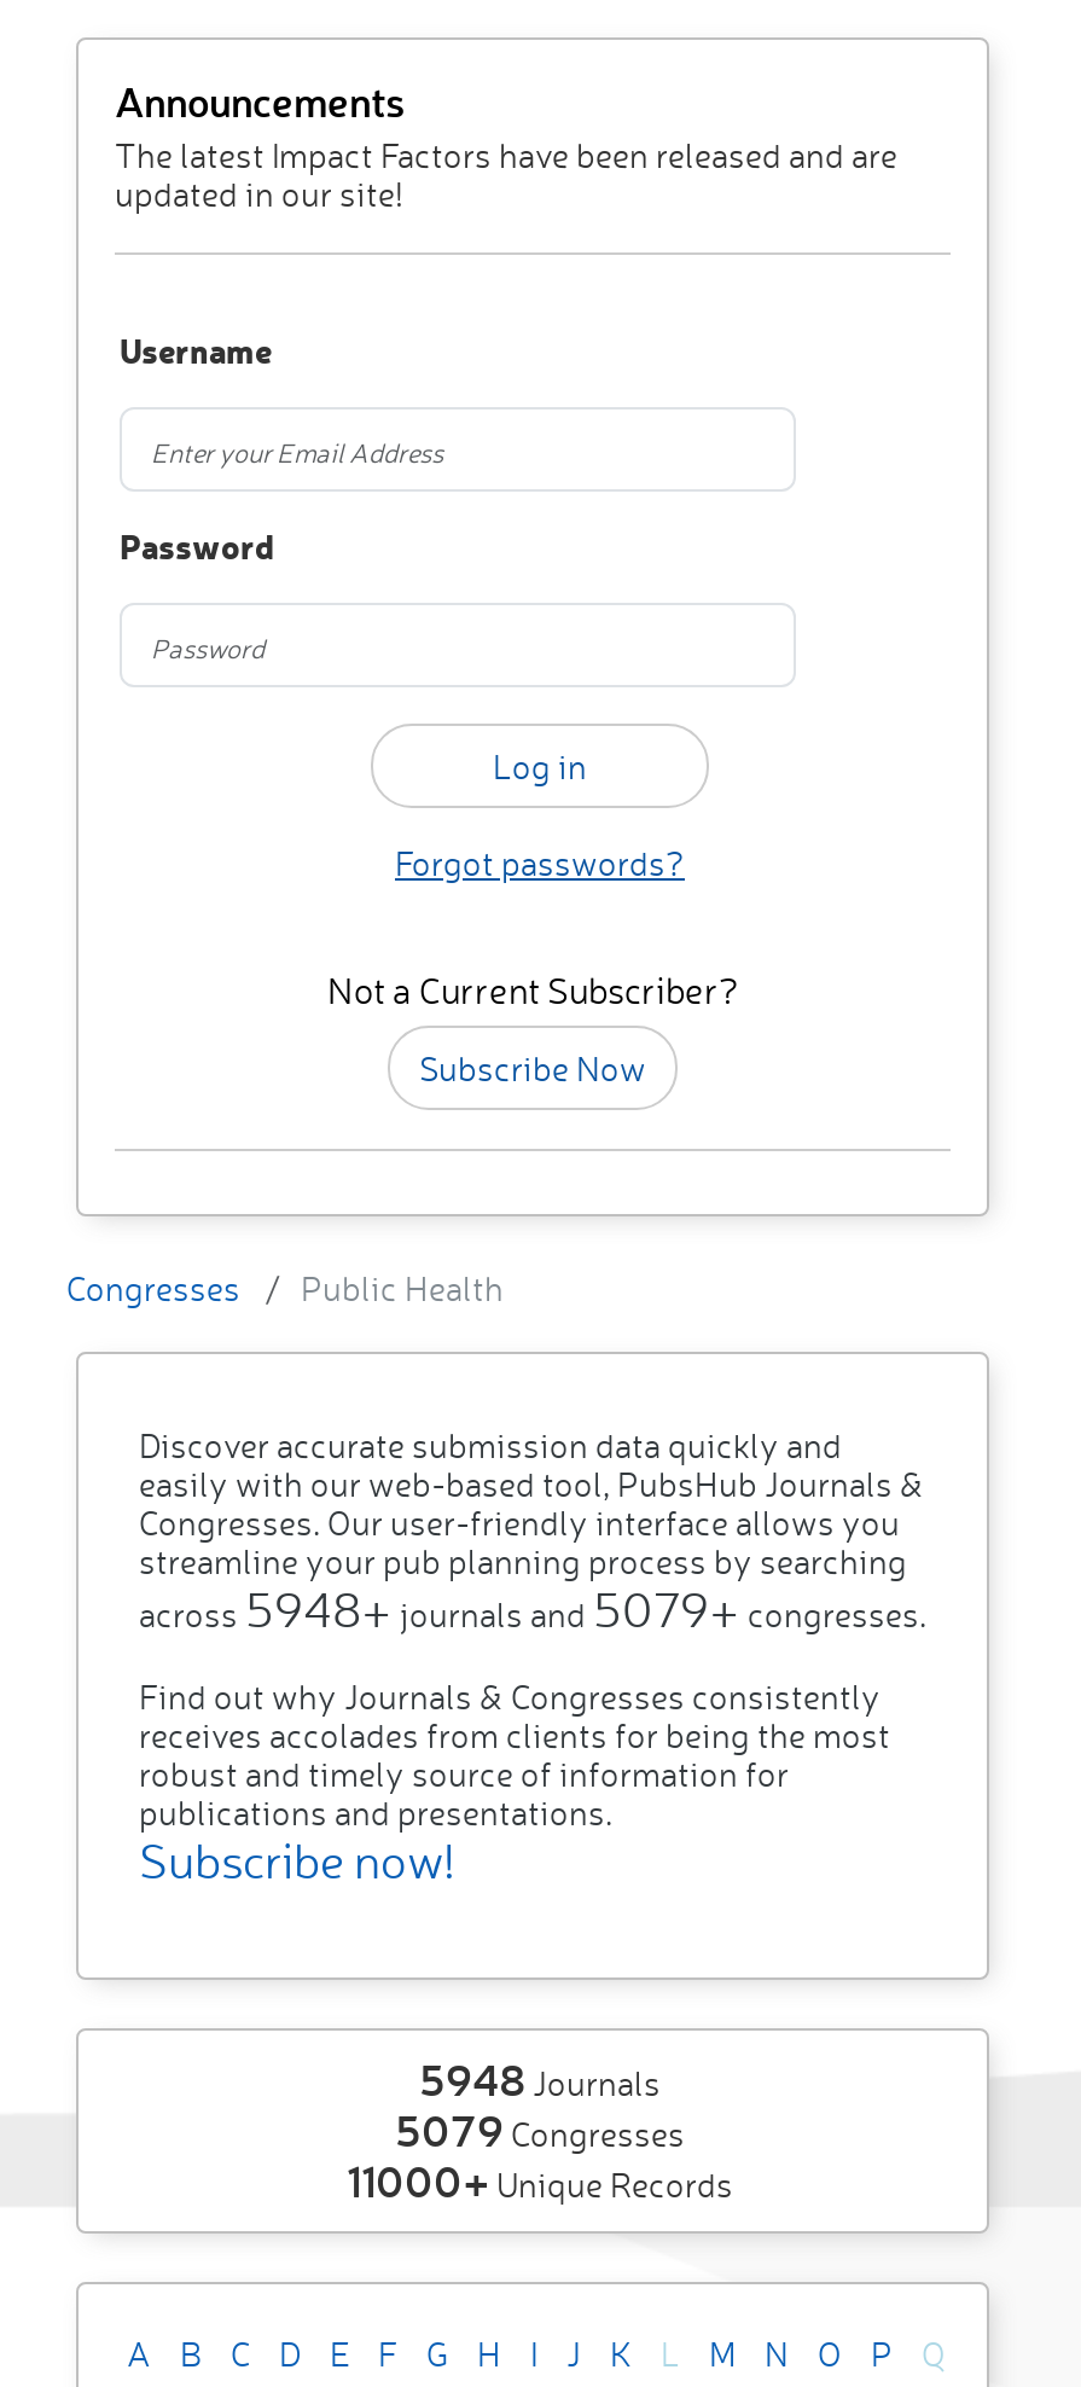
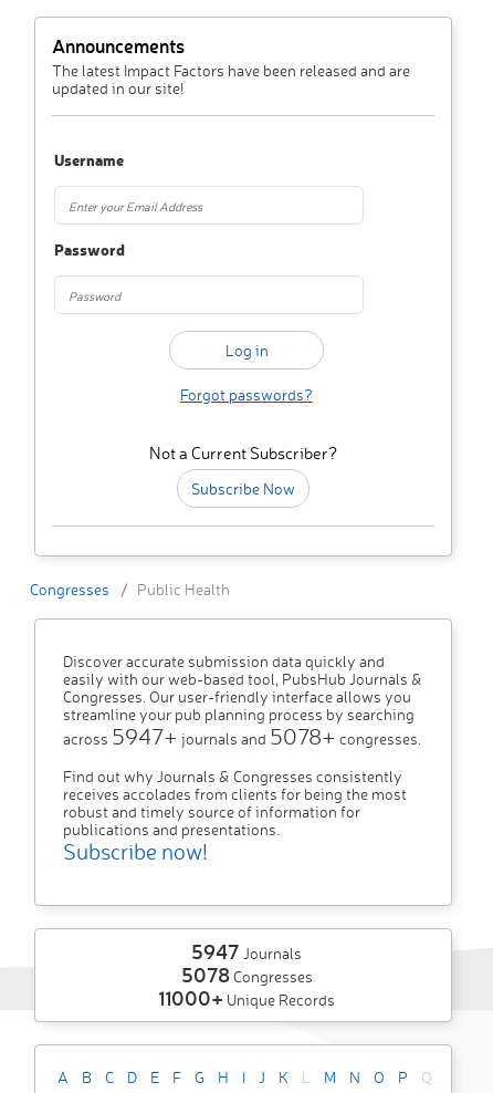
[139,1580,926,1640] across 5948+ journals and5079+congresses. -> [63,723,421,750] across 5947+ journals and5078+congresses.
[419,2051,661,2109] 5948Journals -> [191,938,302,965] 5947Journals
[395,2101,685,2159] 5079 Congresses -> [181,962,312,988] 5078 Congresses

